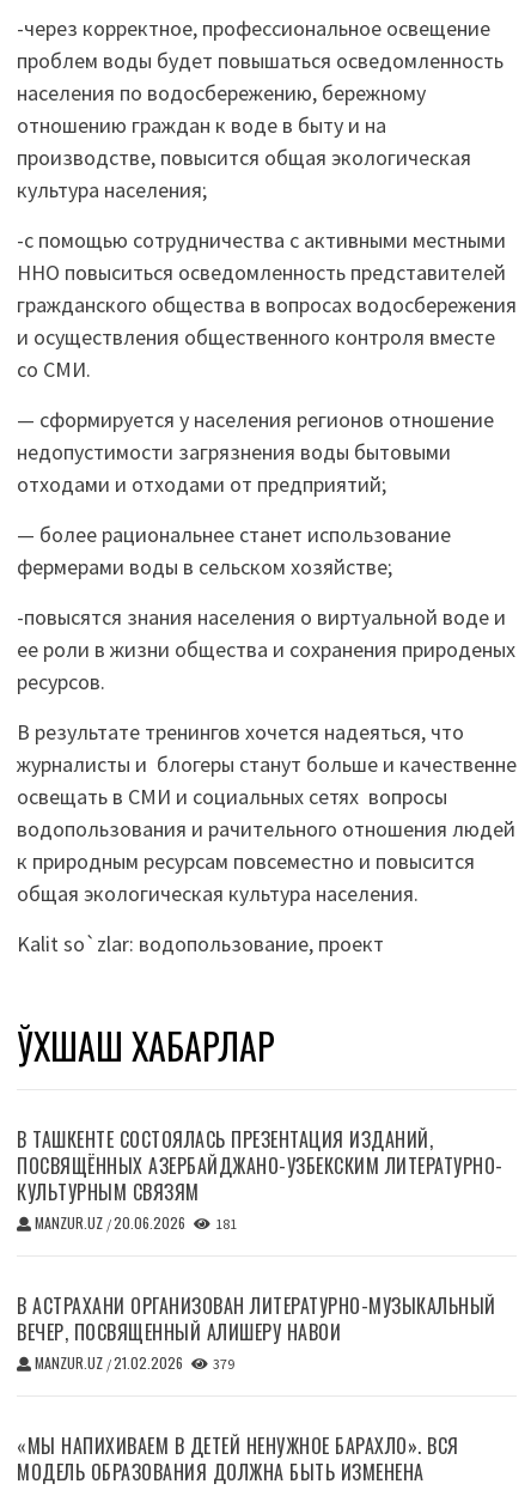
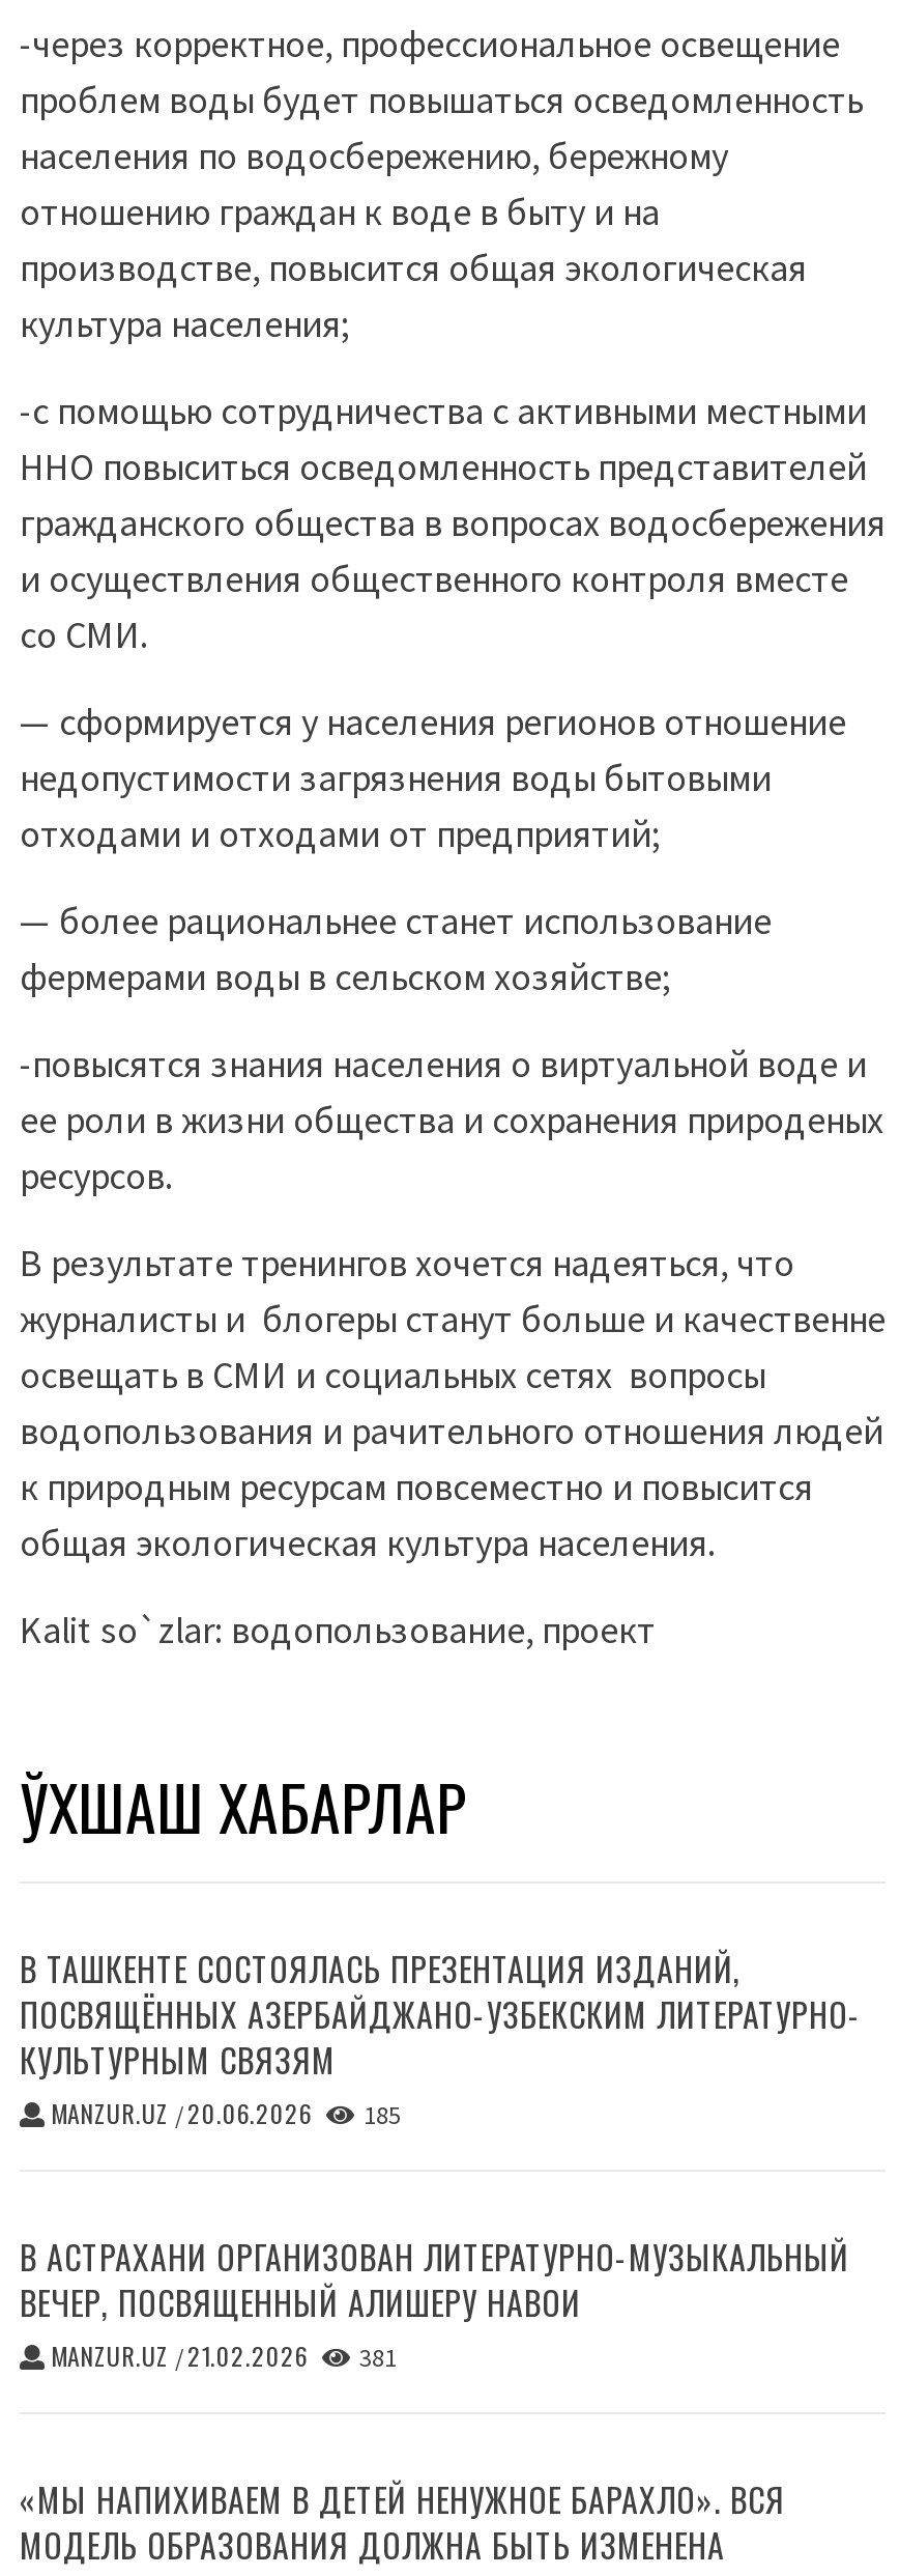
[35,1212,237,1232] MANZUR.UZ / 20.06.2026 181 -> [51,2095,401,2130] MANZUR.UZ / 20.06.2026 185
[35,1352,234,1372] MANZUR.UZ / 21.02.2026 379 -> [51,2337,397,2372] MANZUR.UZ / 21.02.2026 381

